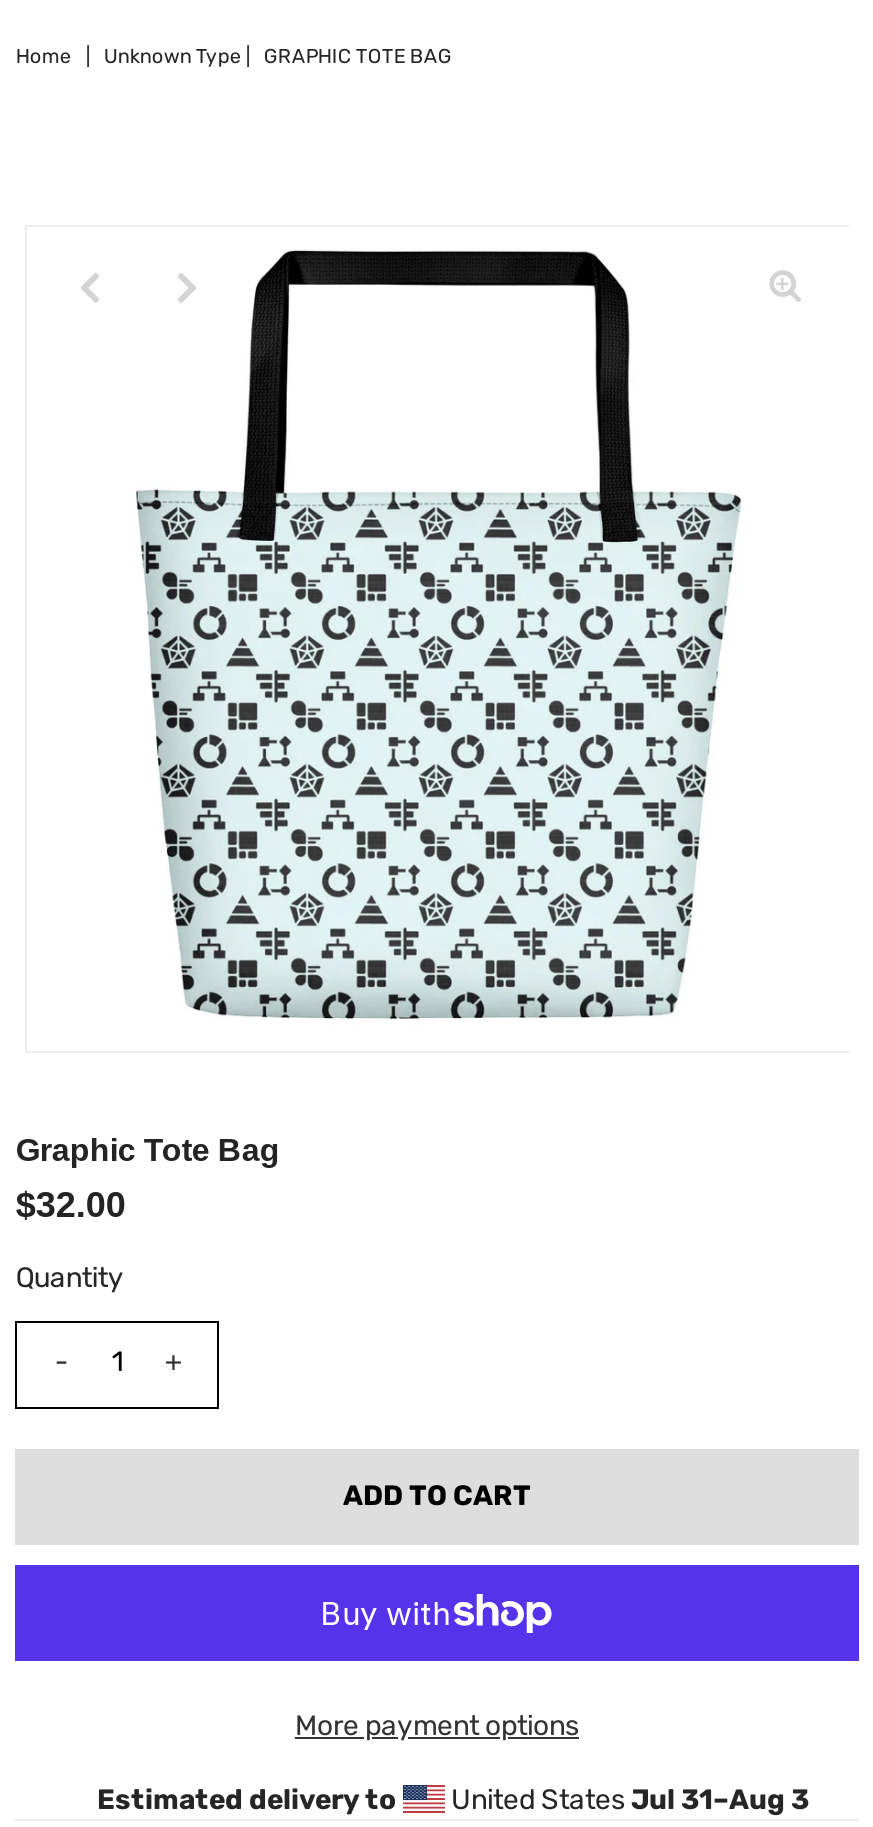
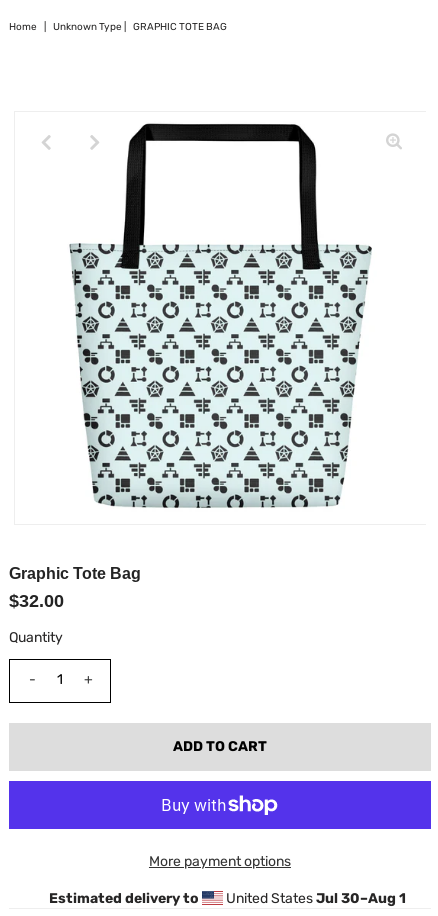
[445,1784,809,1818] United States Jul 31–Aug 3 -> [223,890,406,907] United States Jul 30–Aug 1

